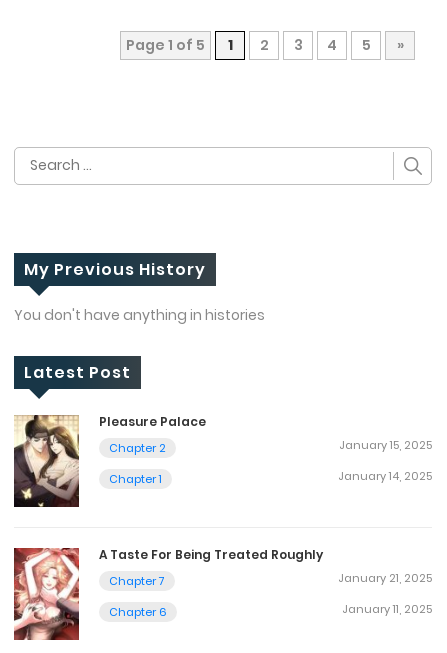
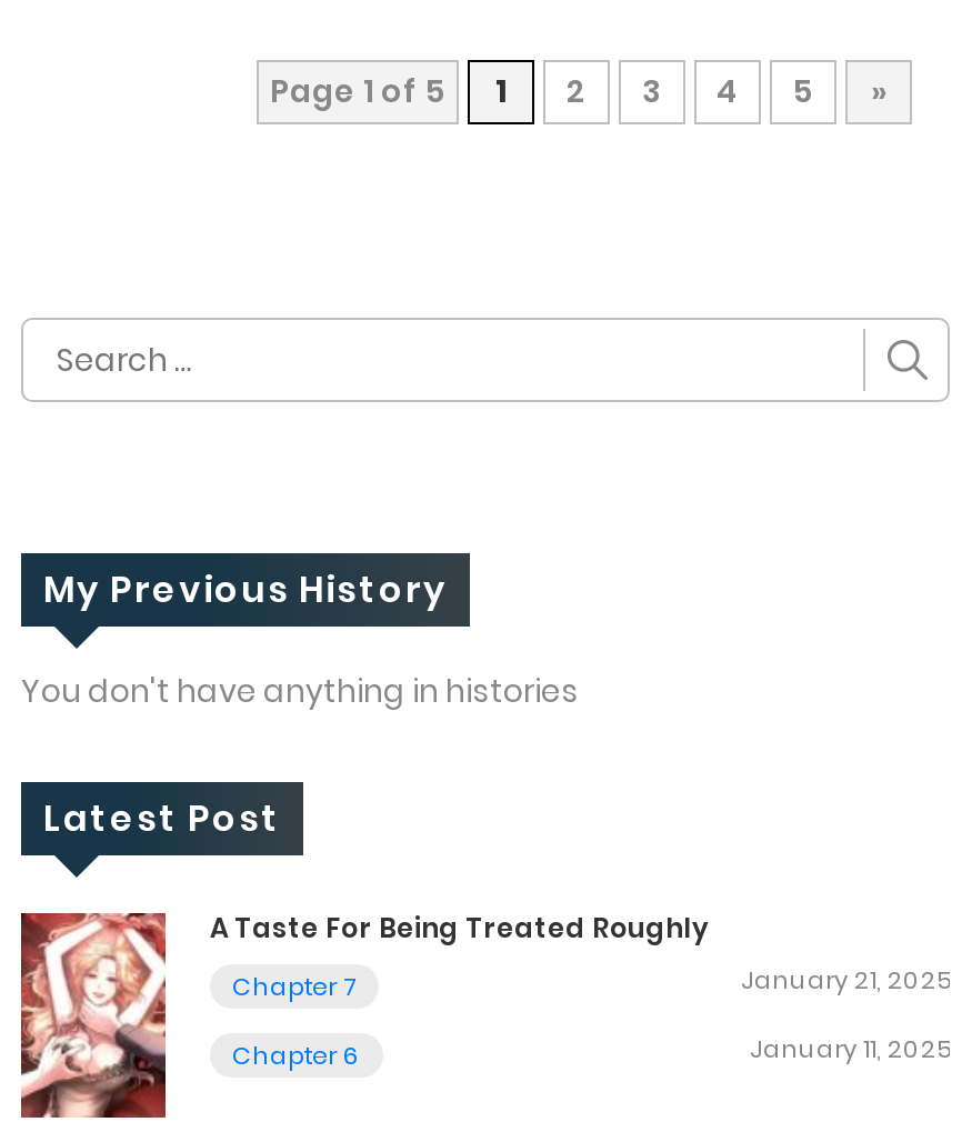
[13,413,432,508] [image] | Pleasure Palace | Chapter 2 | January 15, 2025 | Chapter 1 | January 14, 2025 -> none

